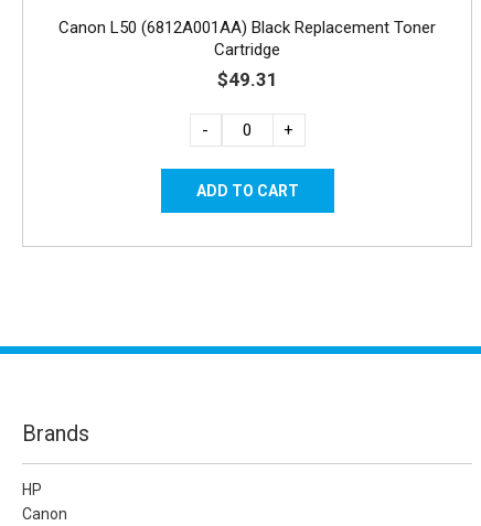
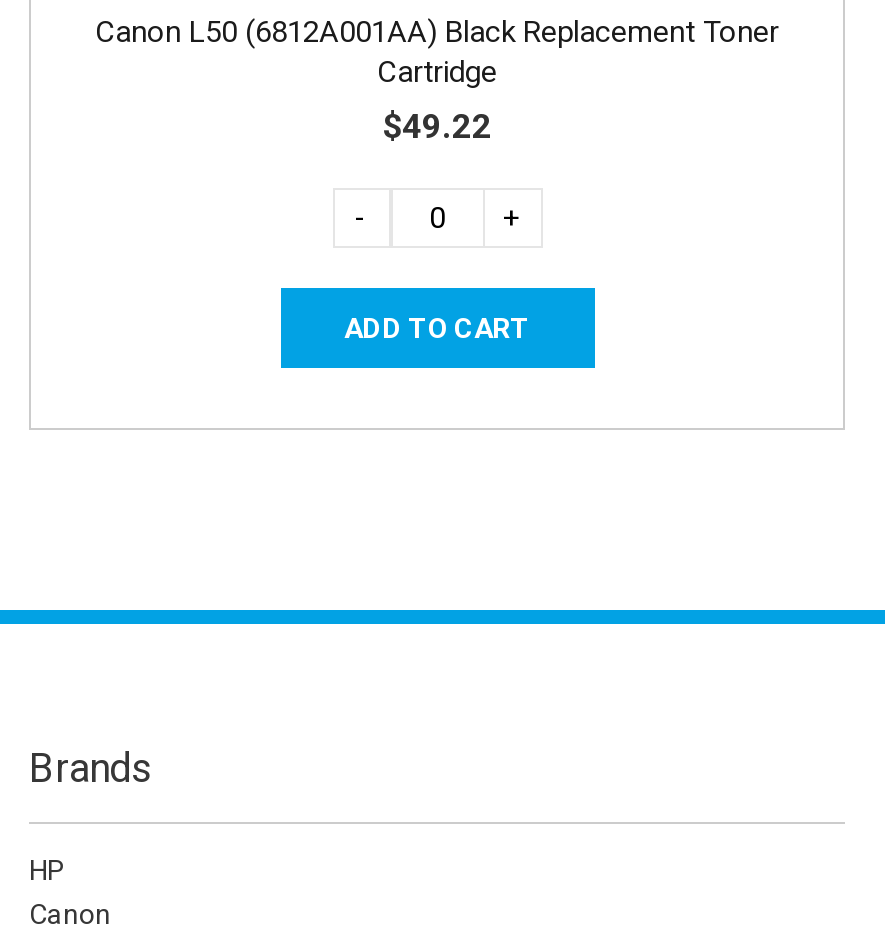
[217,68,277,90] $49.31 -> [382,106,492,146] $49.22

